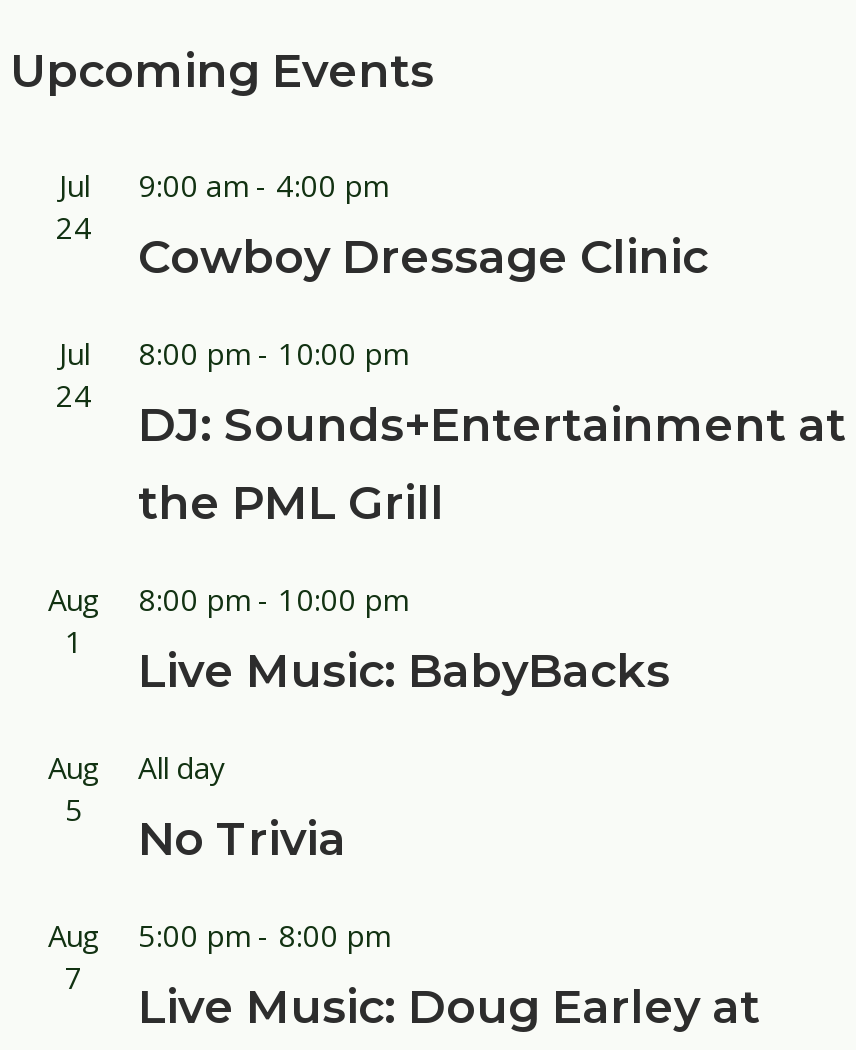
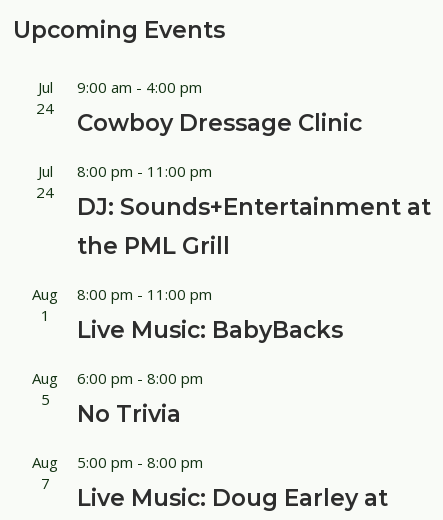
[59,333,408,373] Jul 8:00 pm - 10:00 pm -> [37,161,212,181] Jul 8:00 pm - 11:00 pm
[48,579,408,619] Aug 8:00 pm - 10:00 pm -> [32,284,212,304] Aug 8:00 pm - 11:00 pm
[138,747,226,787] All day -> [77,368,203,388] 6:00 pm - 8:00 pm

